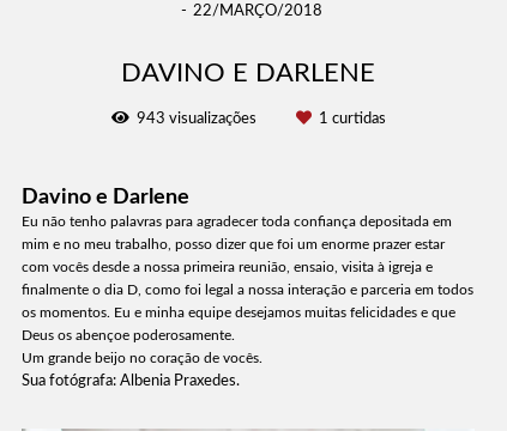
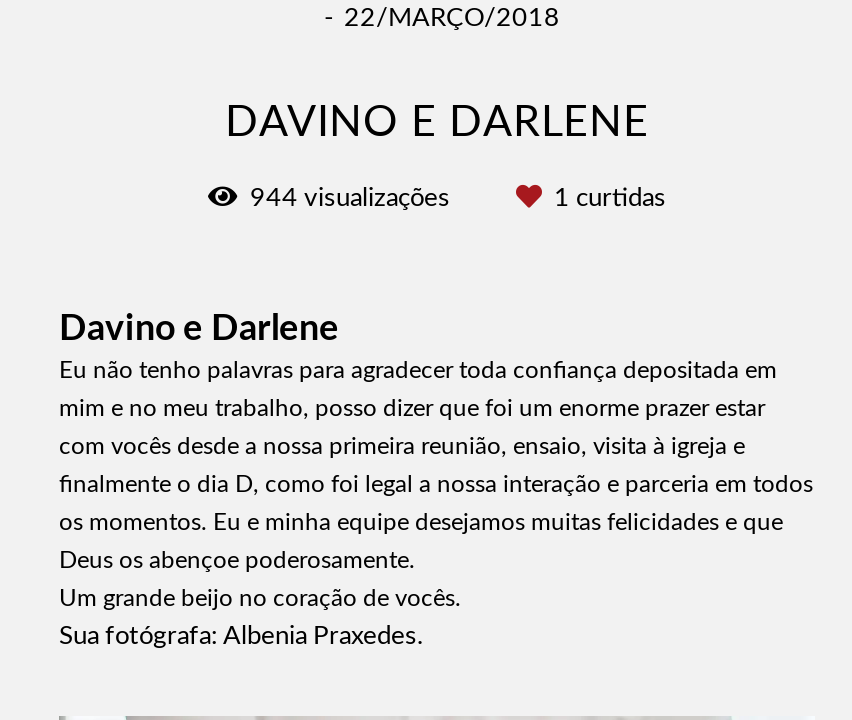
[136,111,259,127] 943 visualizações -> [250,185,456,211] 944 visualizações

